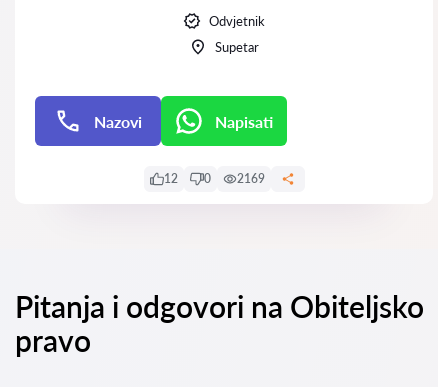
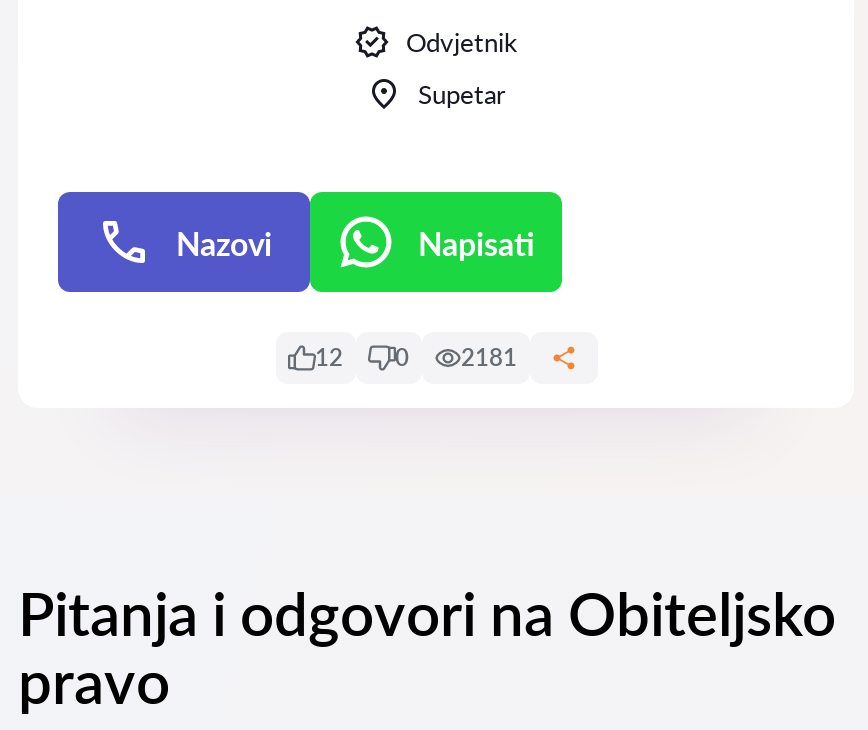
[163,171,264,186] 12 0 2169 -> [315,342,517,372] 12 0 2181

